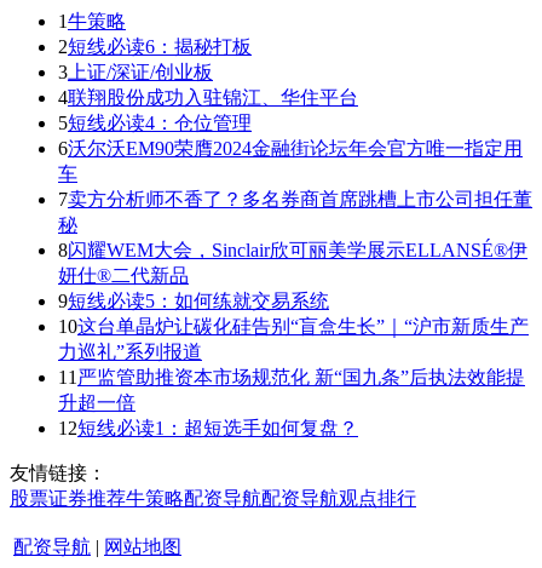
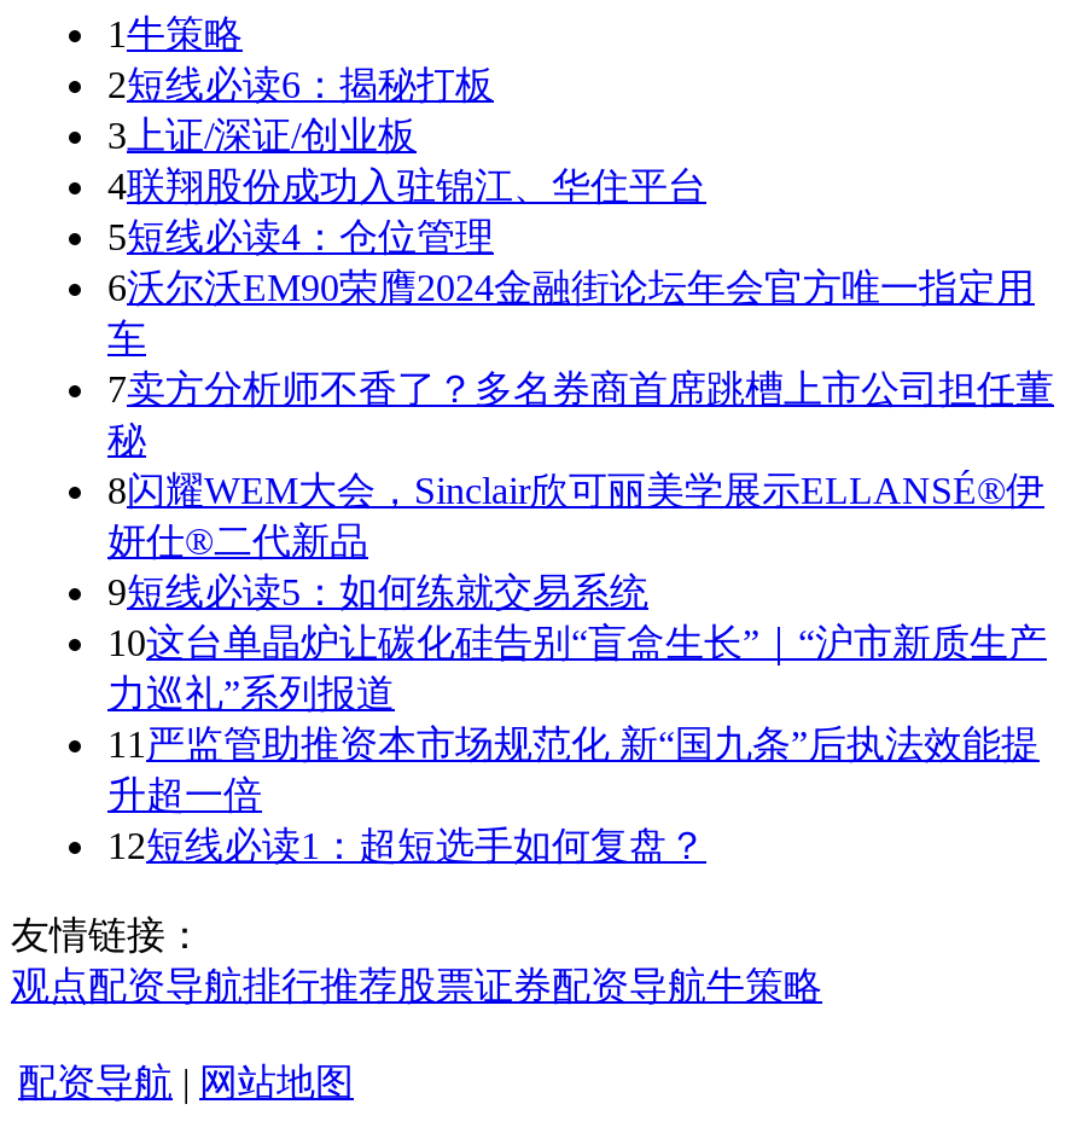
[10,488,416,509] 股票证券推荐牛策略配资导航配资导航观点排行 -> [11,965,822,1006] 观点配资导航排行推荐股票证券配资导航牛策略

